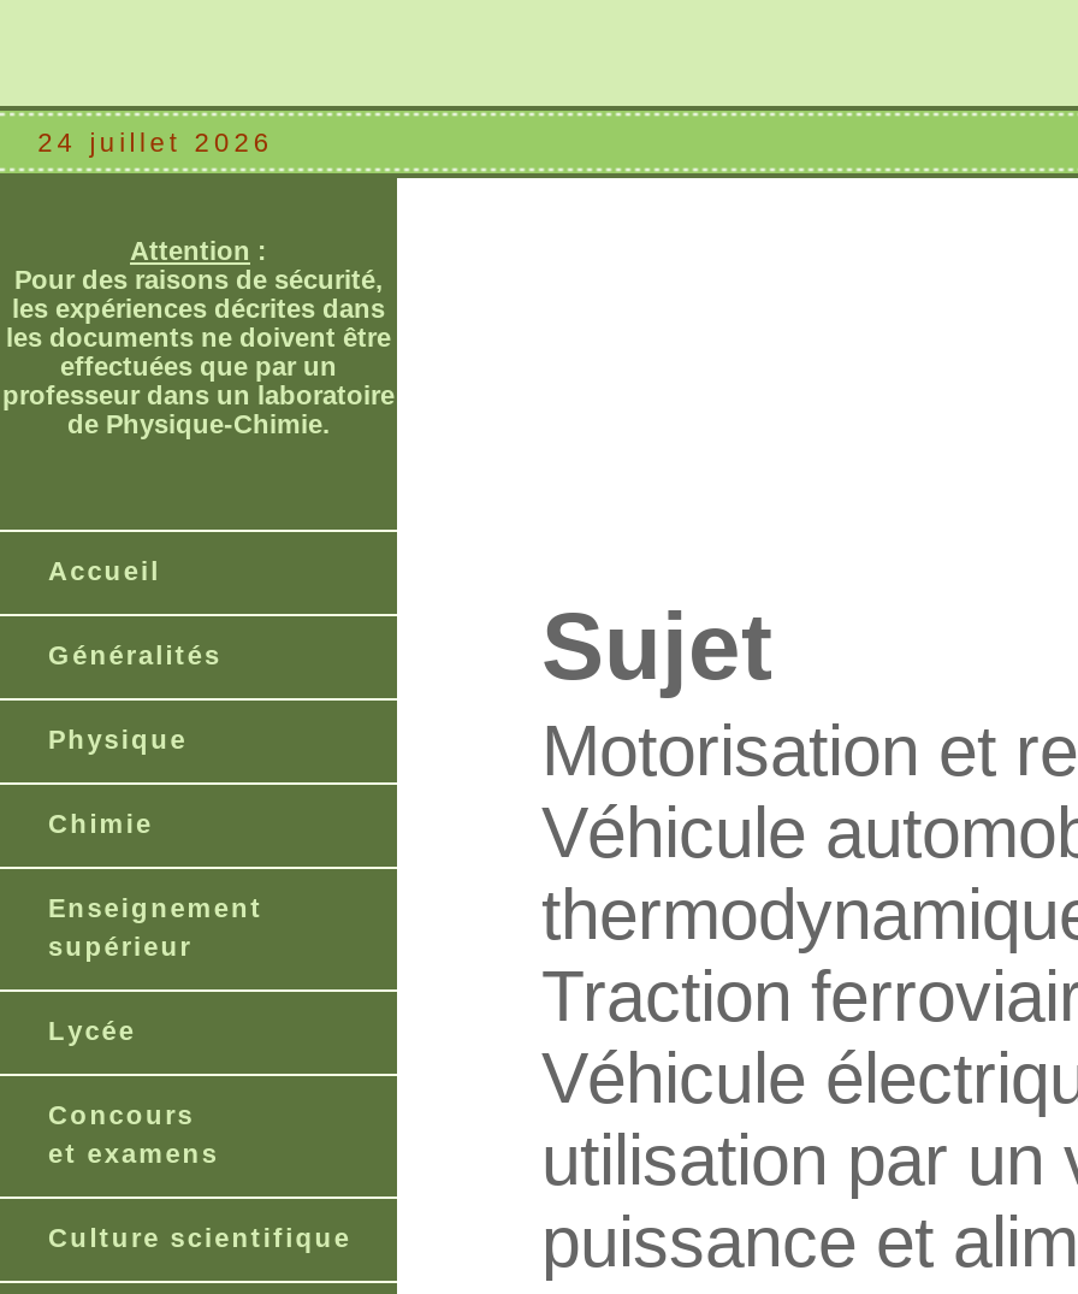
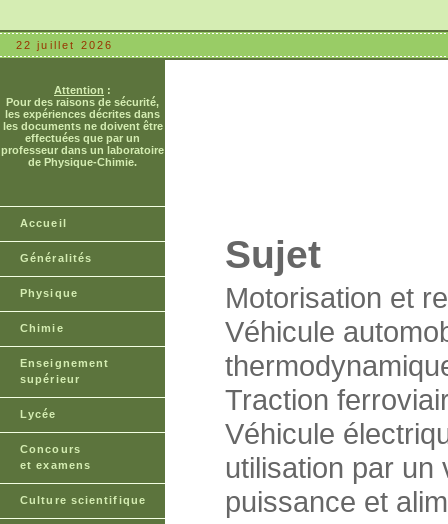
[38,128,273,156] 24 juillet 2026 -> [16,39,114,51] 22 juillet 2026

